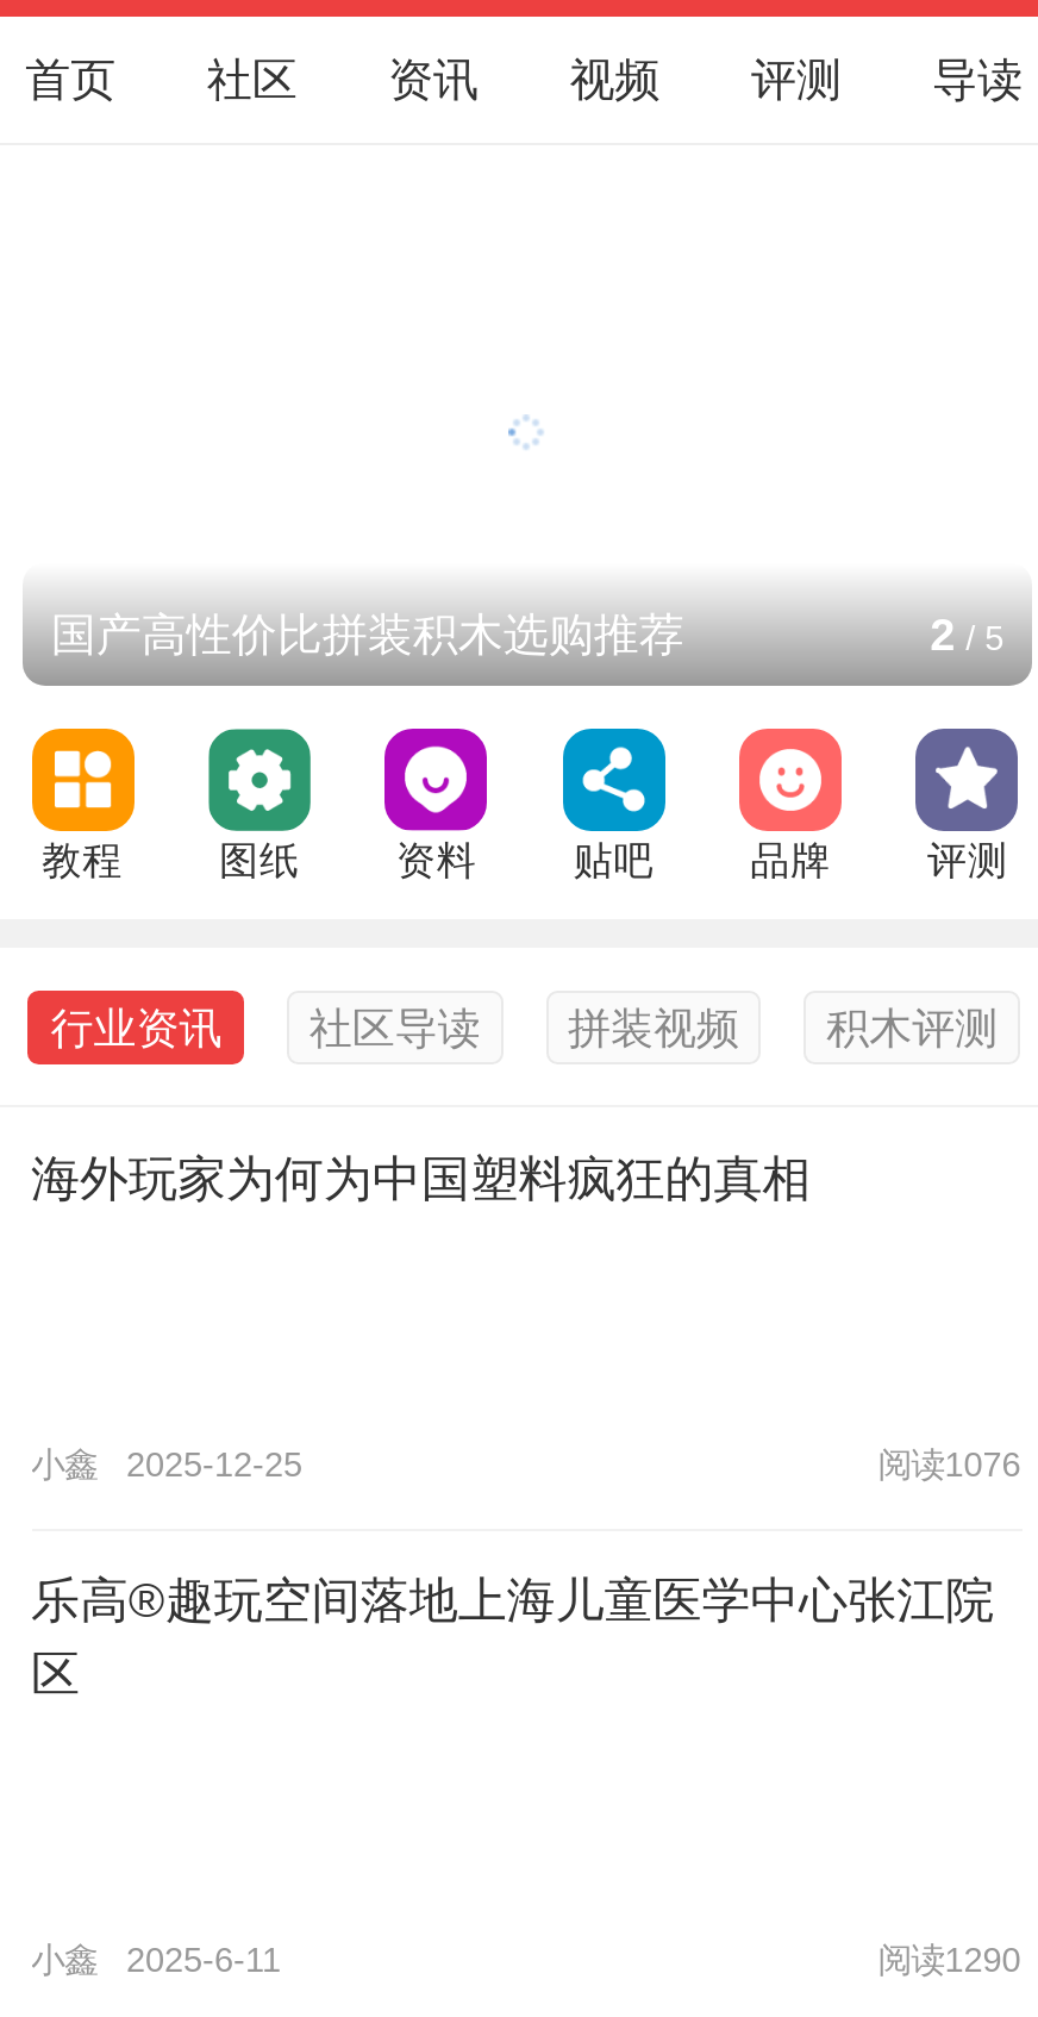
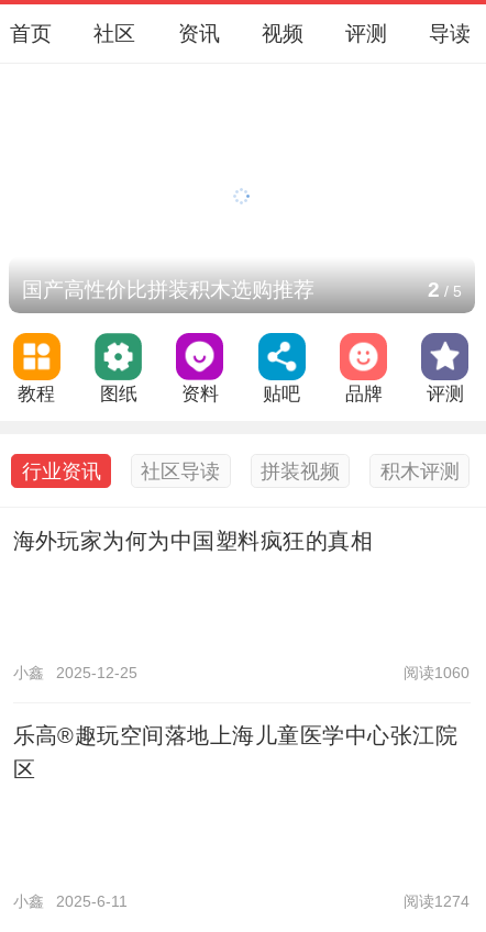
[878,1444,1021,1482] 阅读1076 -> [404,663,470,681] 阅读1060
[878,1941,1021,1979] 阅读1290 -> [404,893,470,910] 阅读1274

